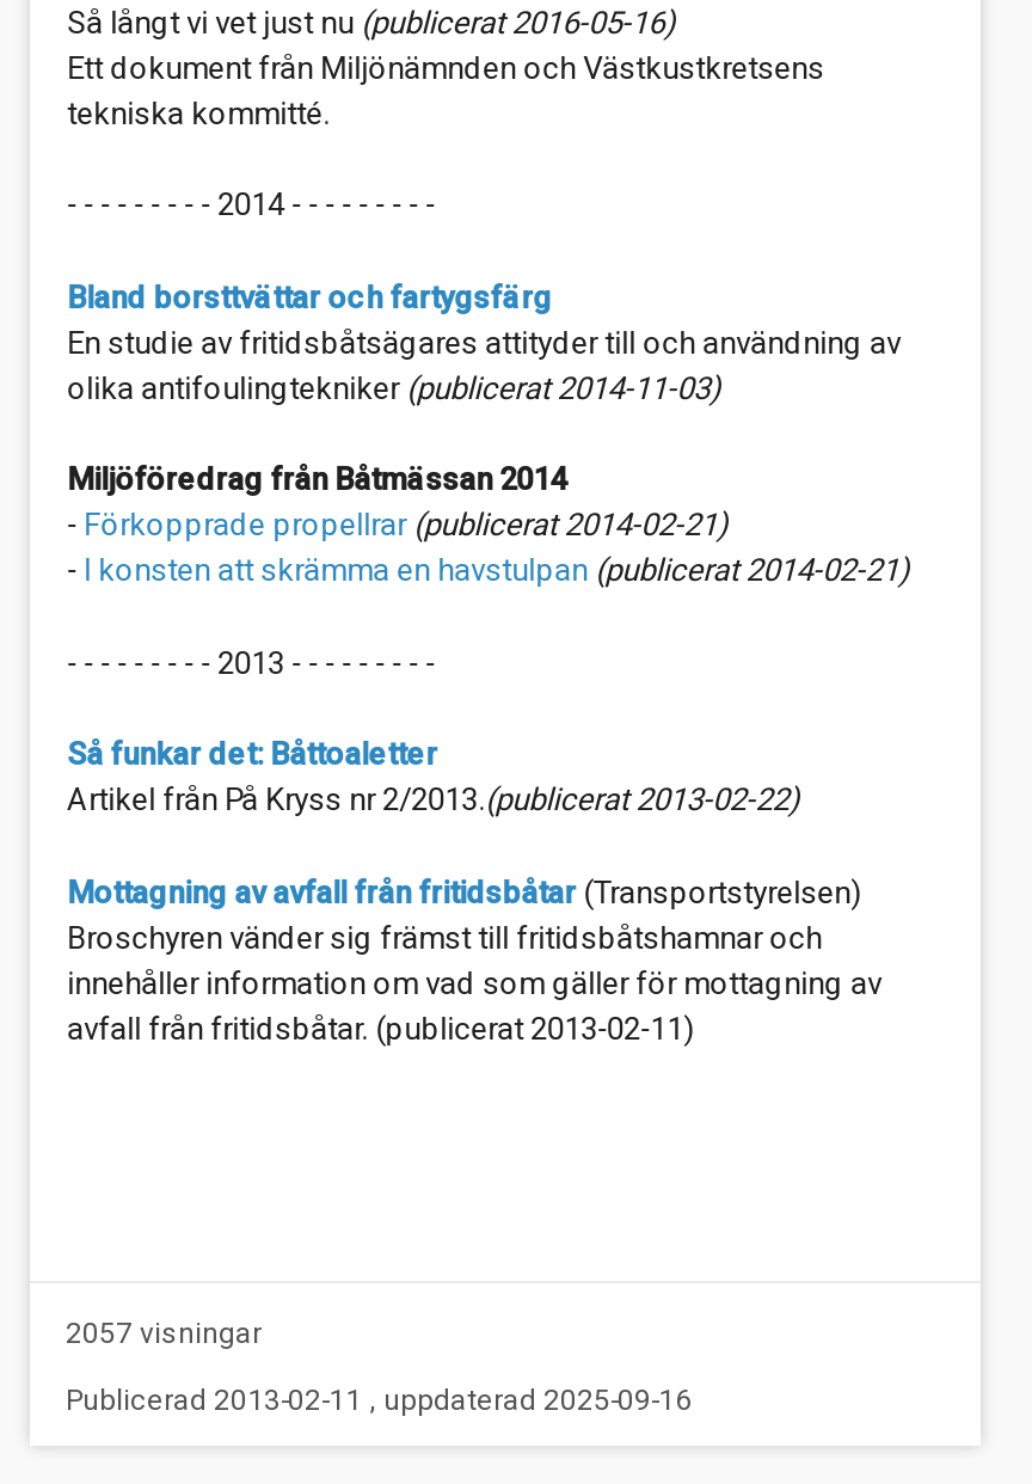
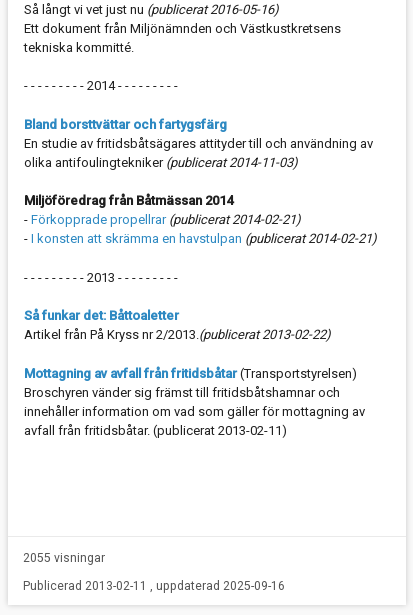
[66,1317,262,1351] 2057 visningar -> [23,551,105,565] 2055 visningar

